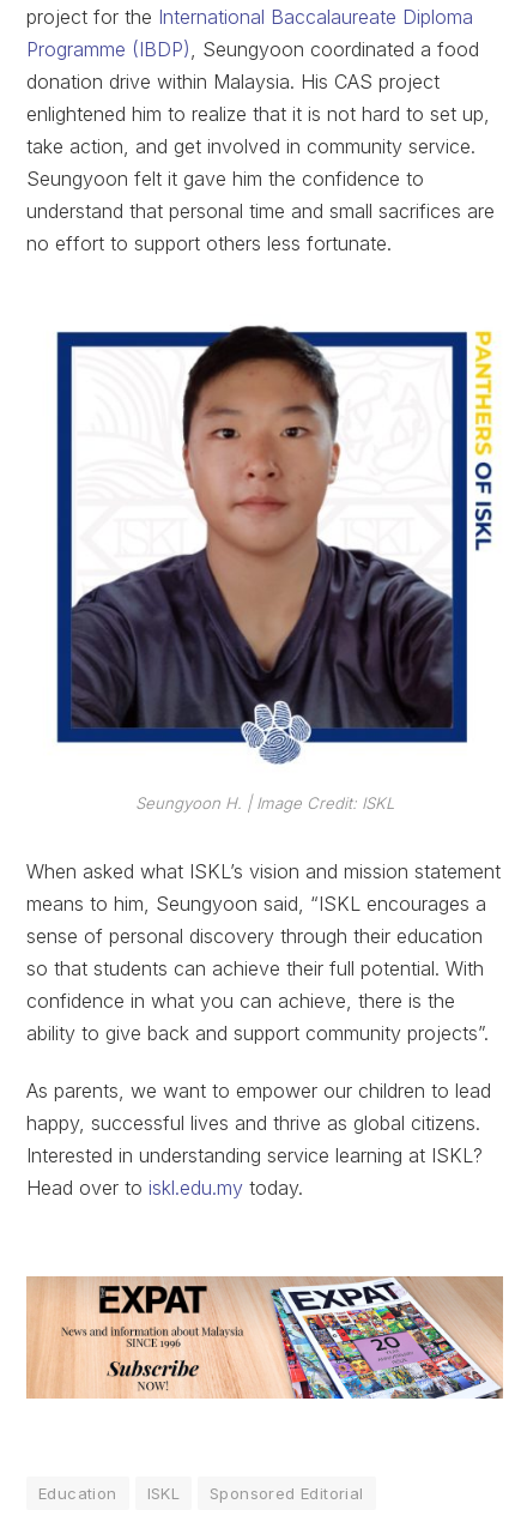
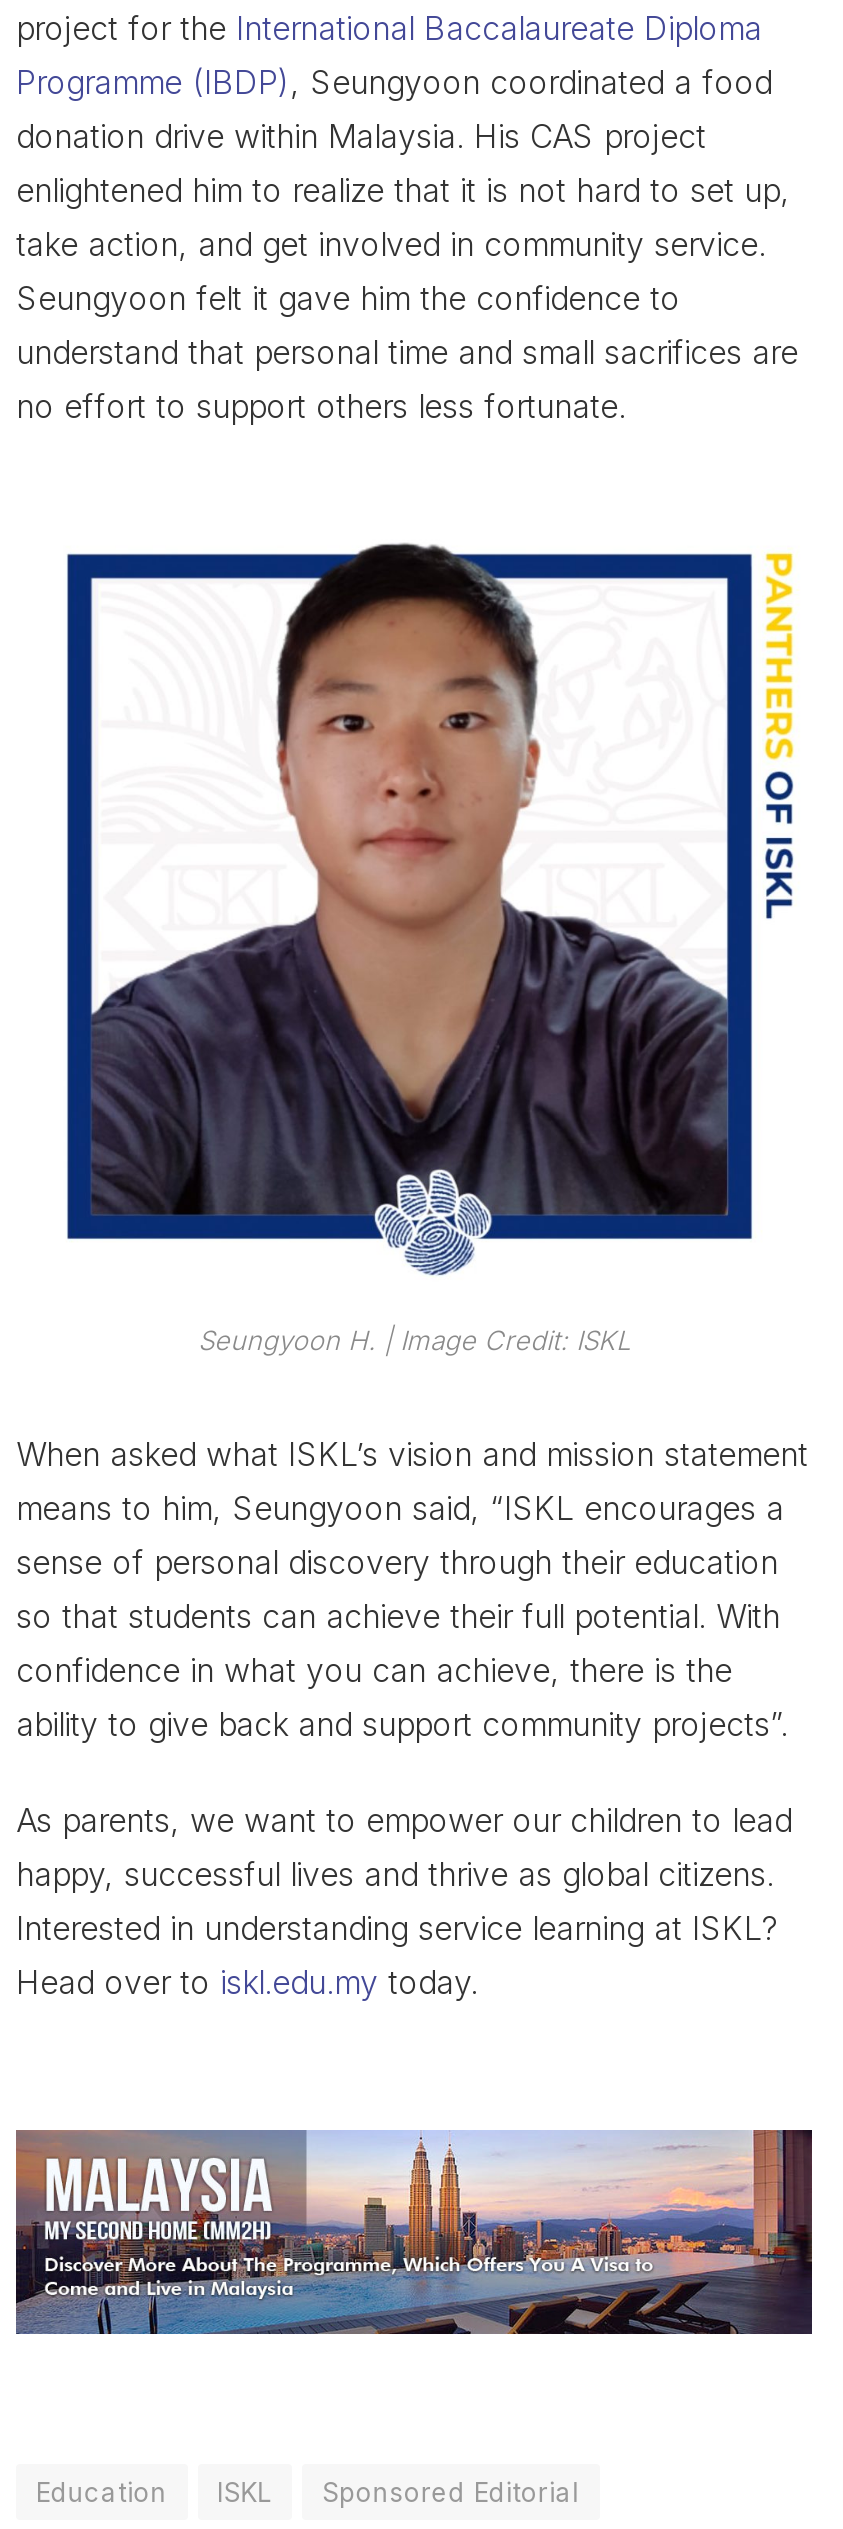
[26,1276,504,1400] [image] -> [14,2128,814,2336] [image]

